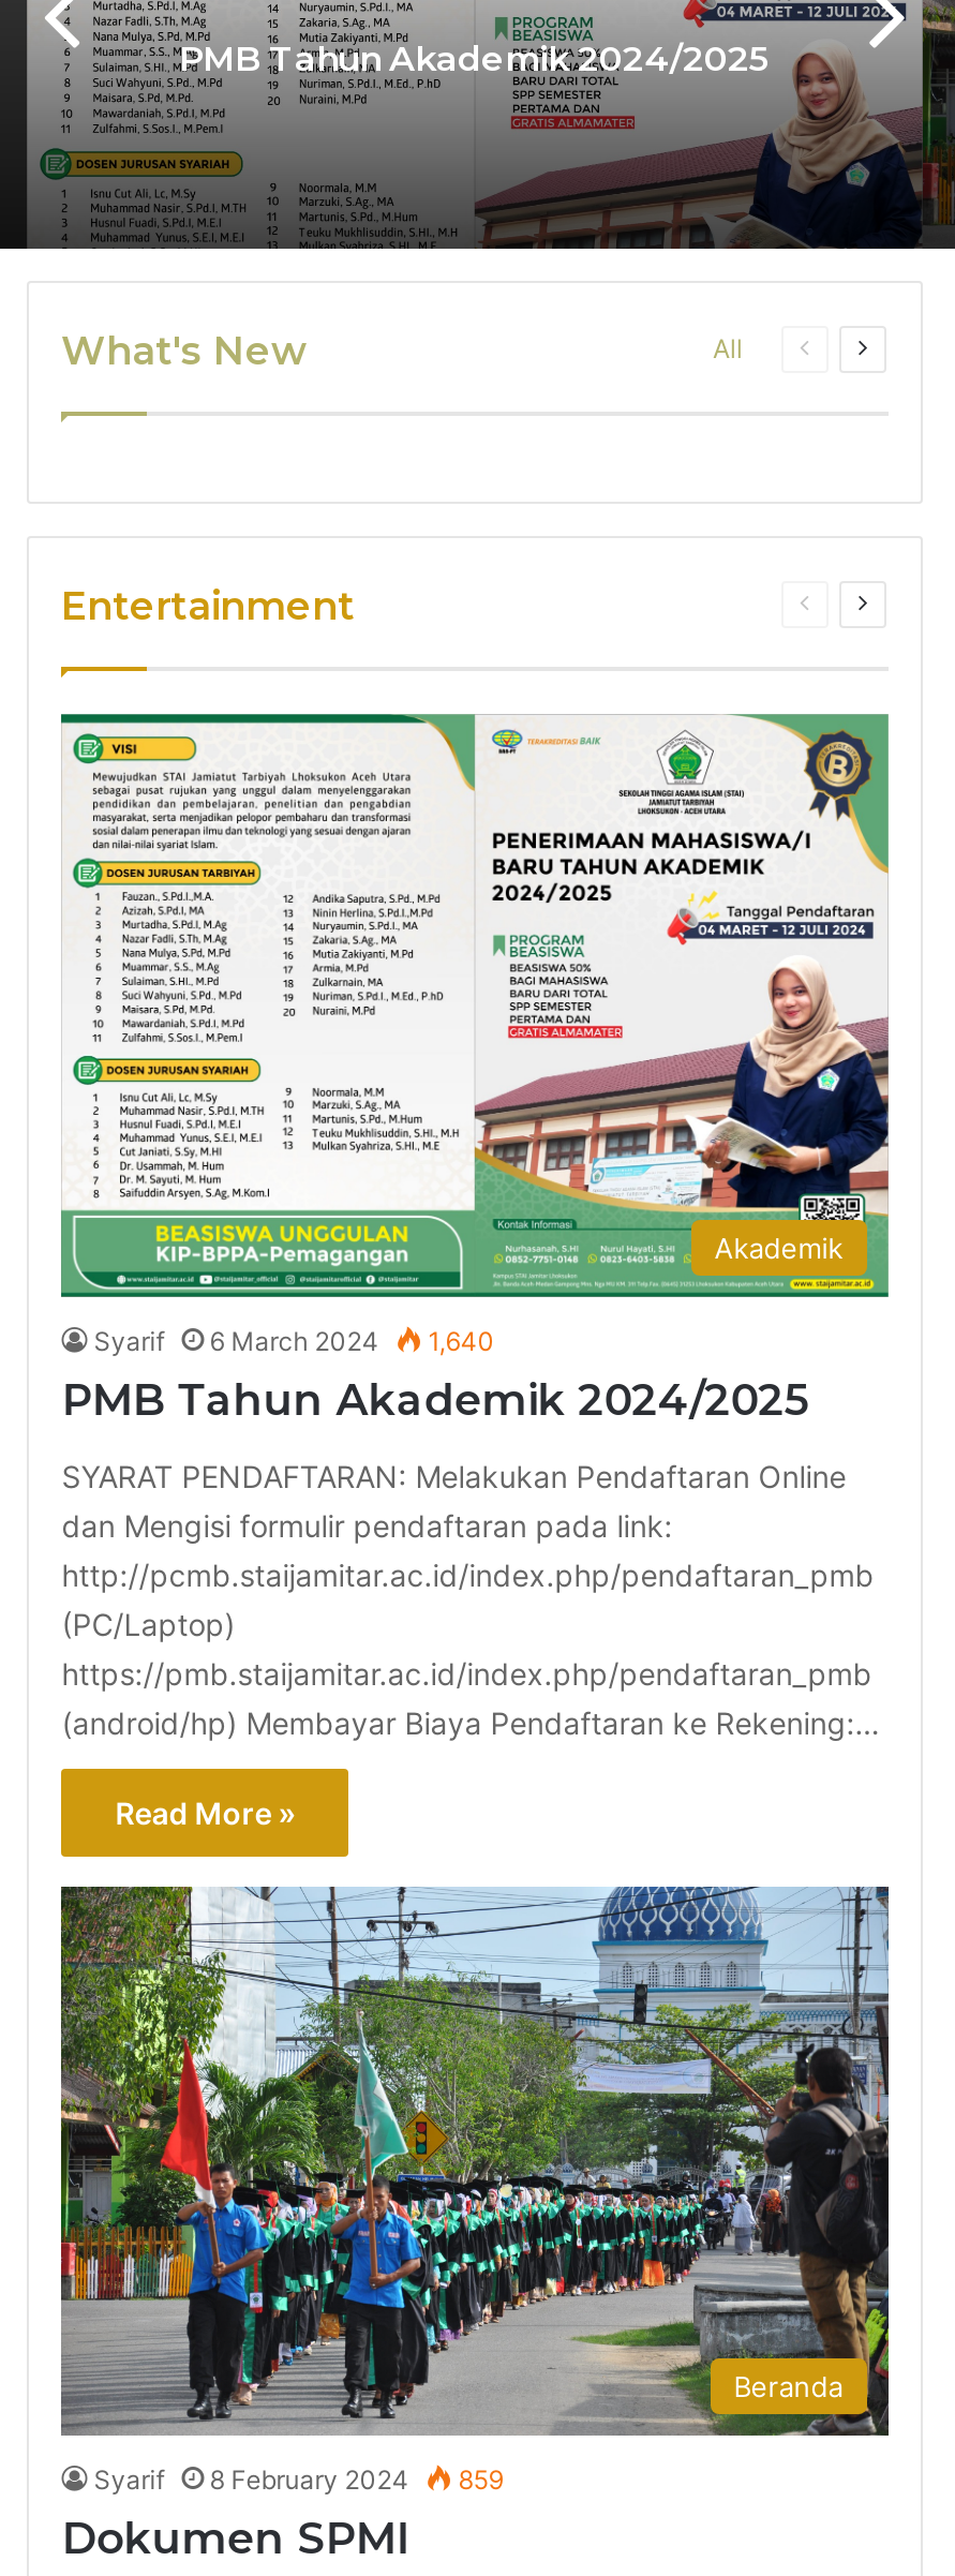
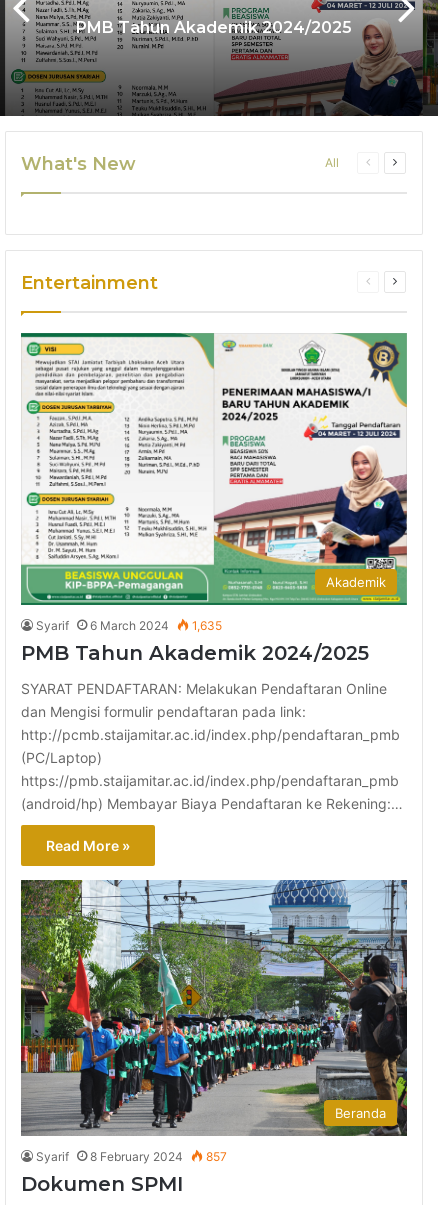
[94,1326,495,1358] Syarif 6 March 2024 1,640 -> [36,618,222,633] Syarif 6 March 2024 1,635
[94,2464,503,2496] Syarif 8 February 2024 859 -> [36,1149,227,1164] Syarif 8 February 2024 857

